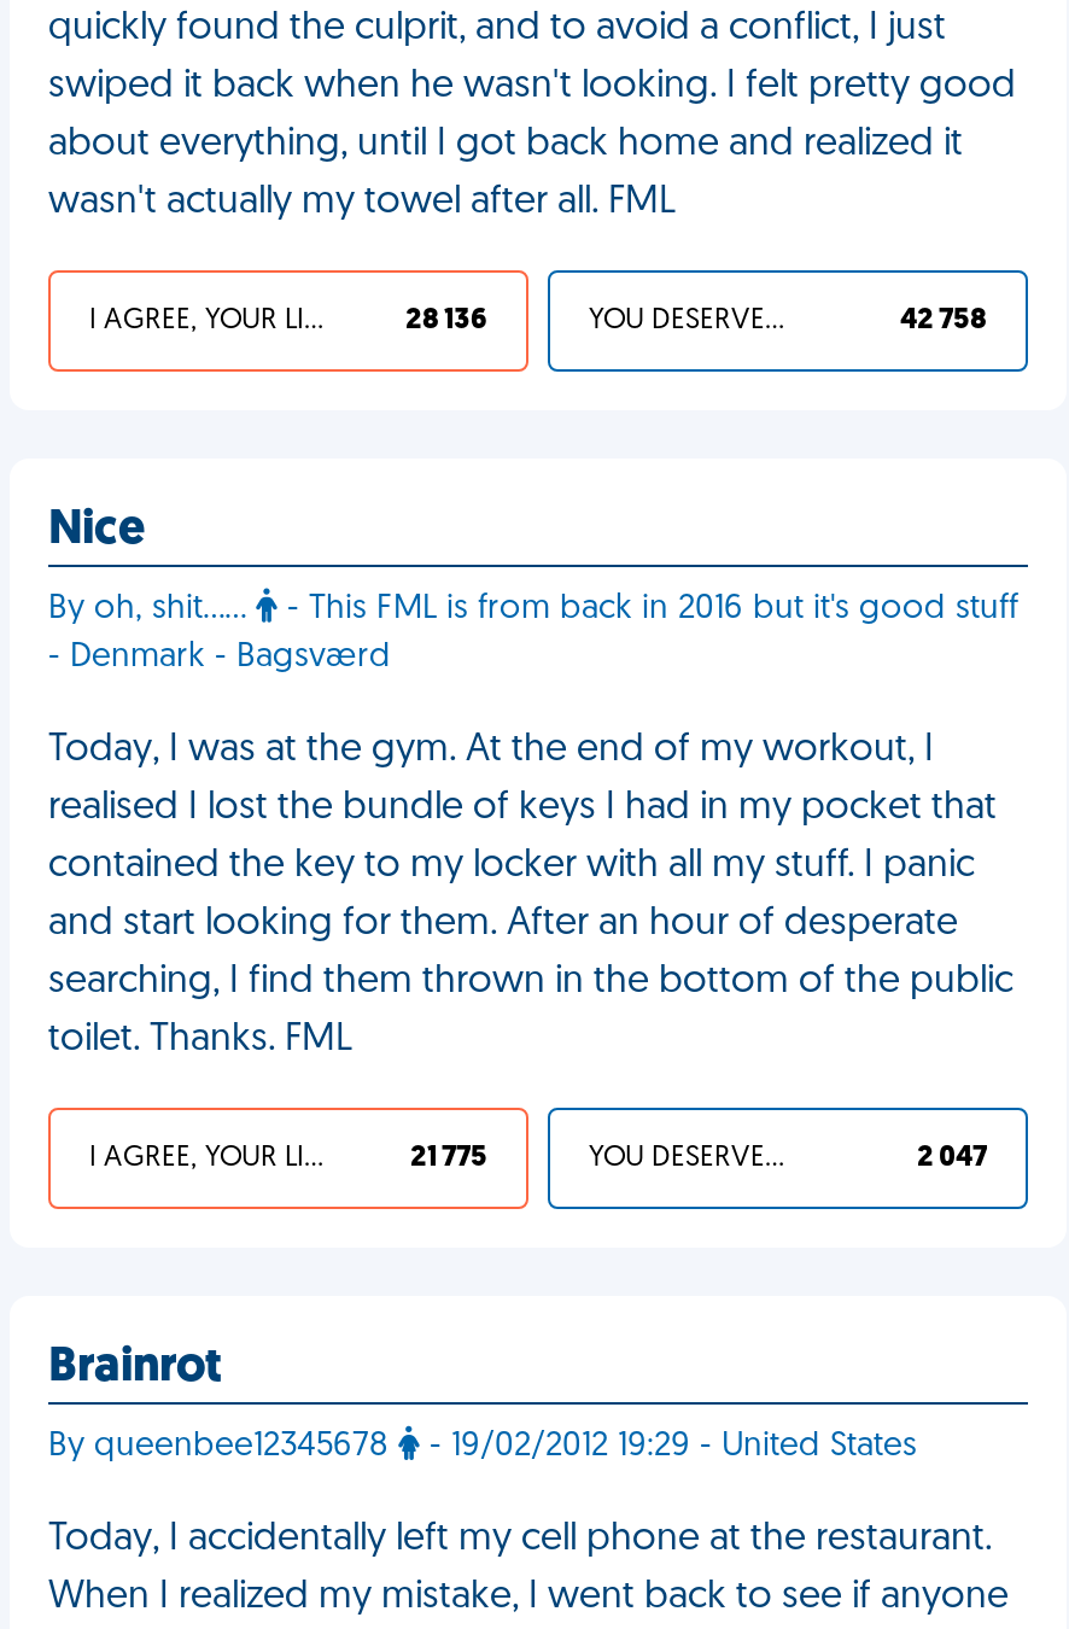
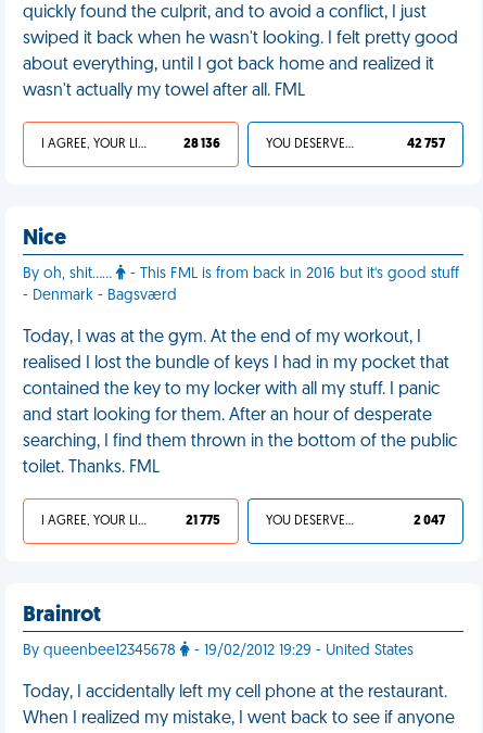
[900,306,987,335] 42 758 -> [407,138,445,151] 42 757

